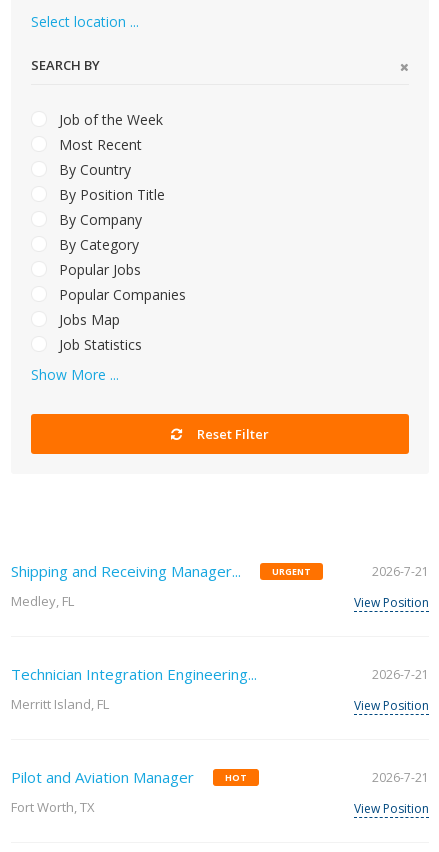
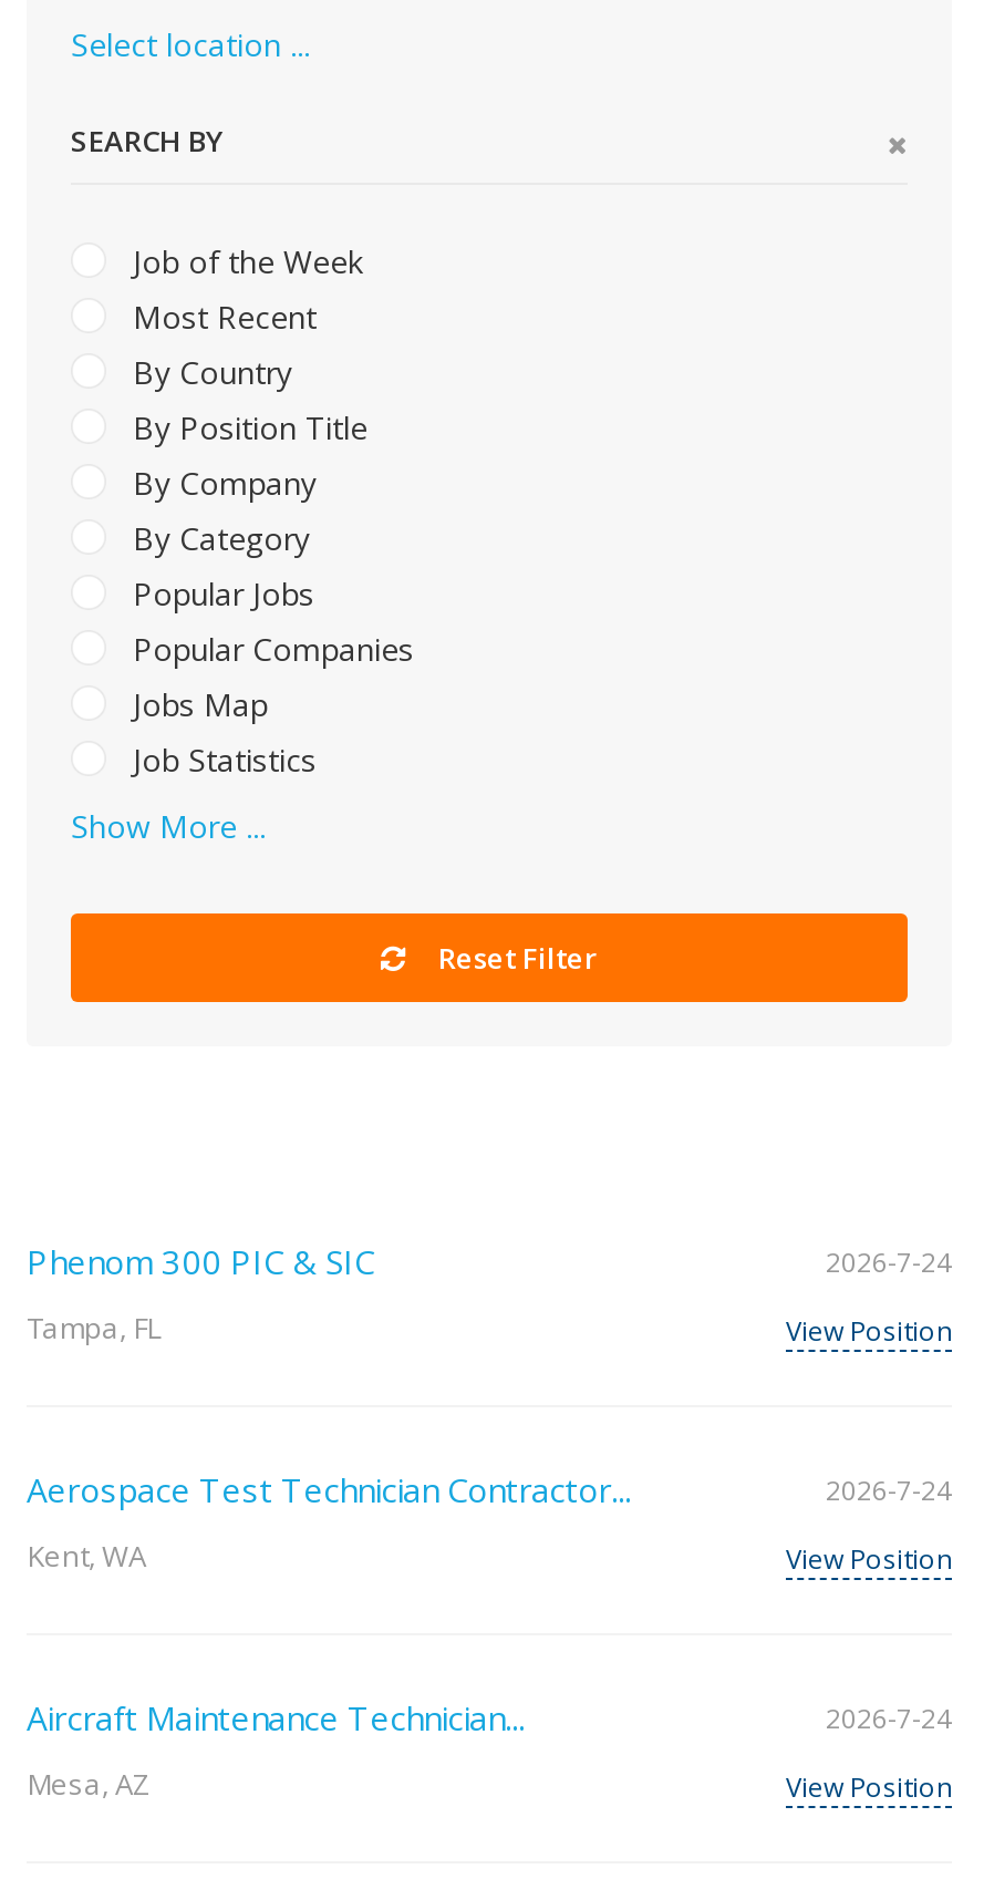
[11,561,311,581] Shipping and Receiving Manager... | URGENT -> [27,1239,374,1283] Phenom 300 PIC & SIC
[372,563,429,580] 2026-7-21 -> [826,1243,952,1281] 2026-7-24
[11,592,74,610] Medley, FL -> [27,1308,159,1348] Tampa, FL
[11,664,257,684] Technician Integration Engineering... -> [27,1467,631,1511] Aerospace Test Technician Contractor...
[372,666,429,683] 2026-7-21 -> [826,1472,952,1509] 2026-7-24
[11,695,109,713] Merritt Island, FL -> [27,1536,146,1576] Kent, WA
[11,767,247,787] Pilot and Aviation Manager | HOT -> [27,1695,525,1739] Aircraft Maintenance Technician...
[372,769,429,786] 2026-7-21 -> [826,1700,952,1737] 2026-7-24
[11,798,95,816] Fort Worth, TX -> [27,1764,151,1804] Mesa, AZ

